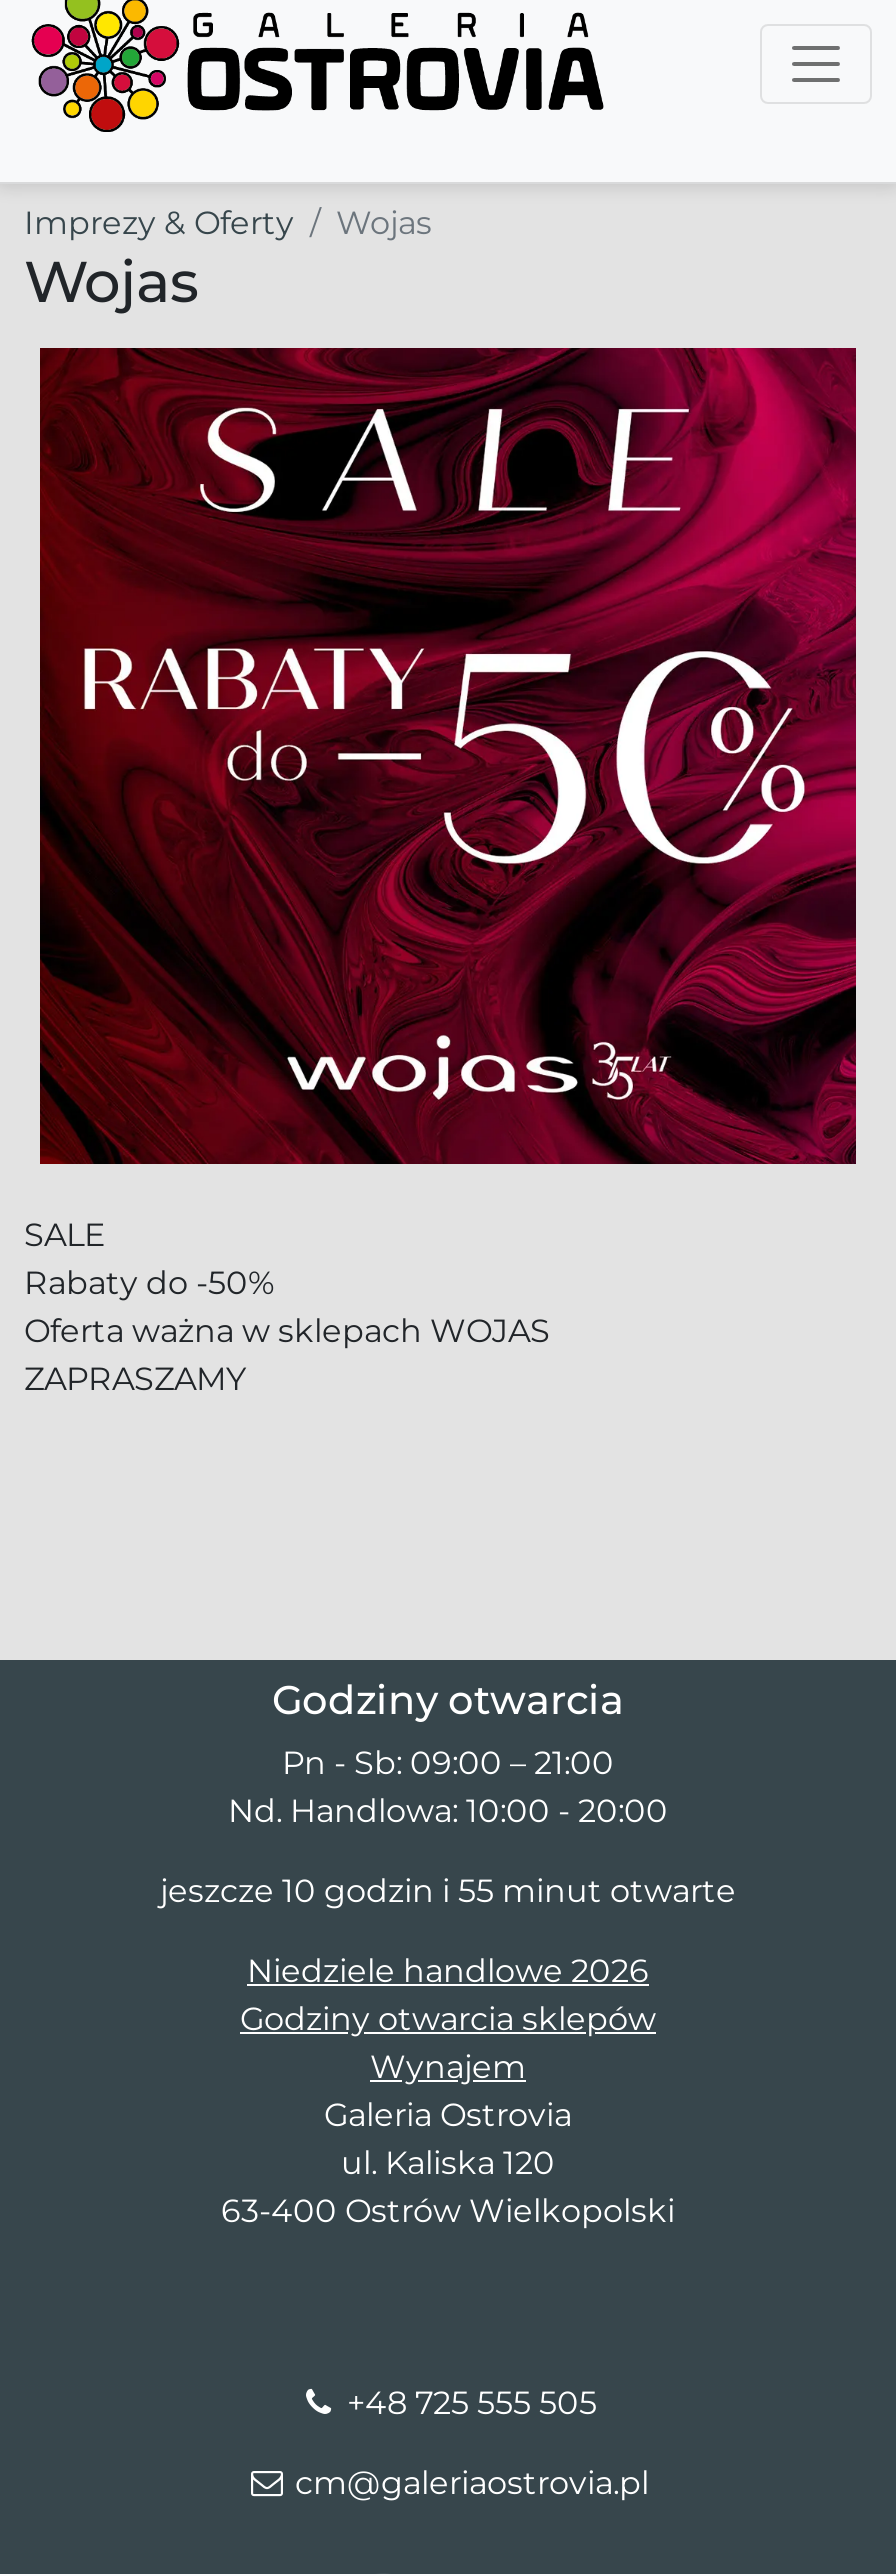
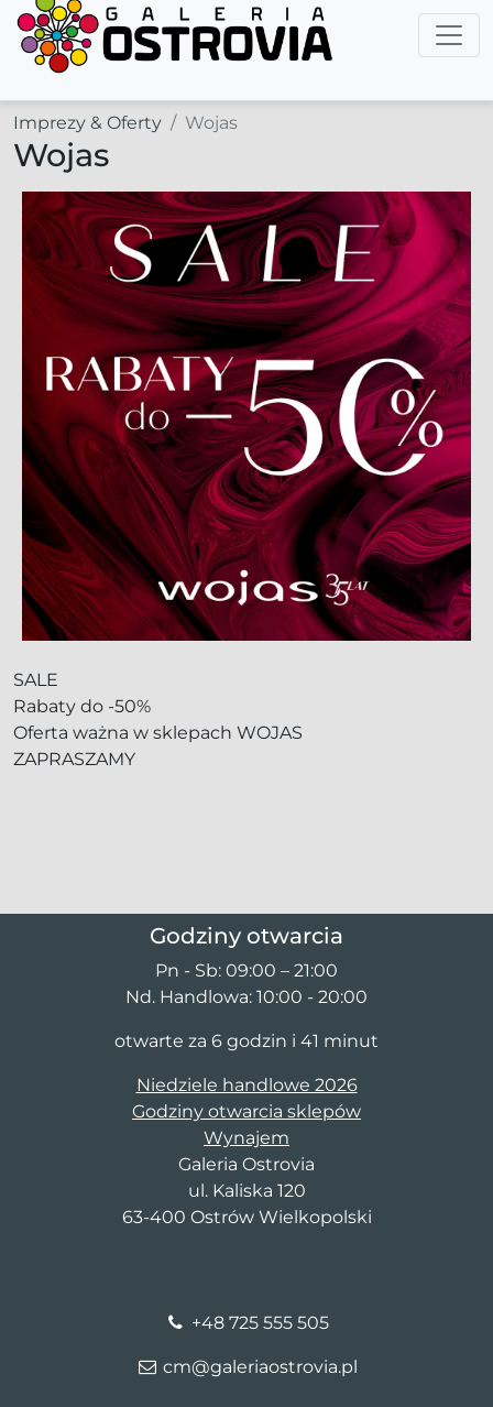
[160,1873,736,1911] jeszcze 10 godzin i 55 minut otwarte -> [114,1031,379,1052] otwarte za 6 godzin i 41 minut

